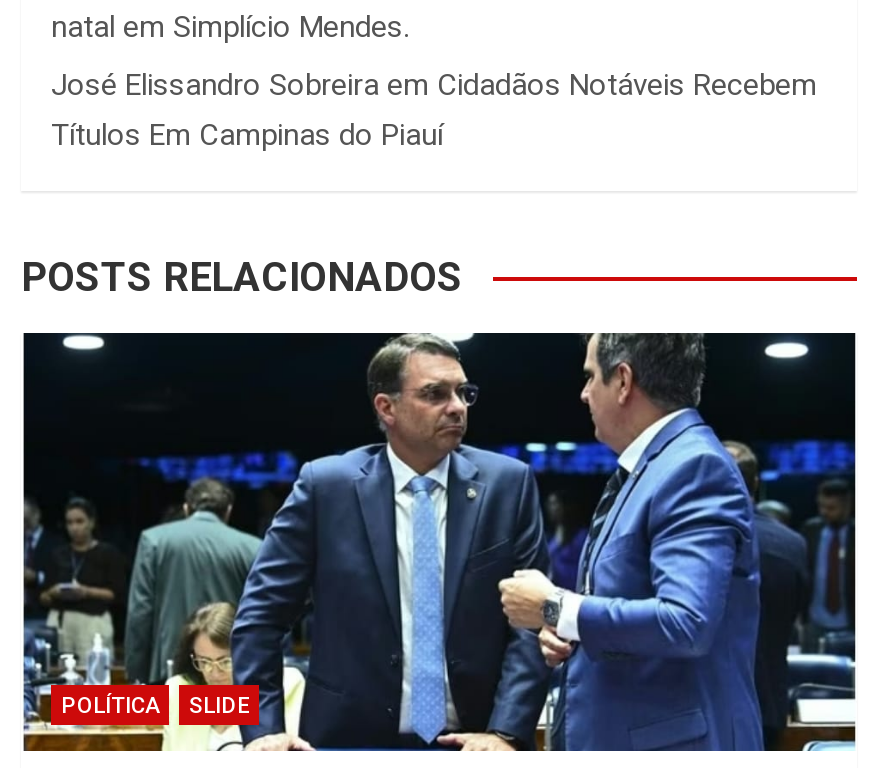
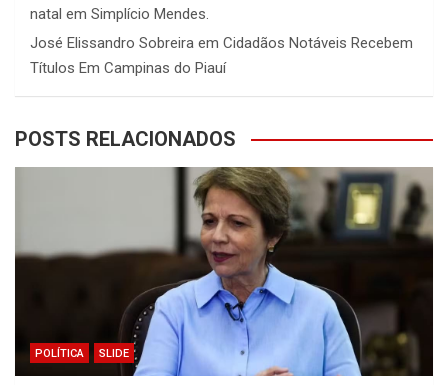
[21,331,857,753] [image] -> [14,166,434,377] [image]

